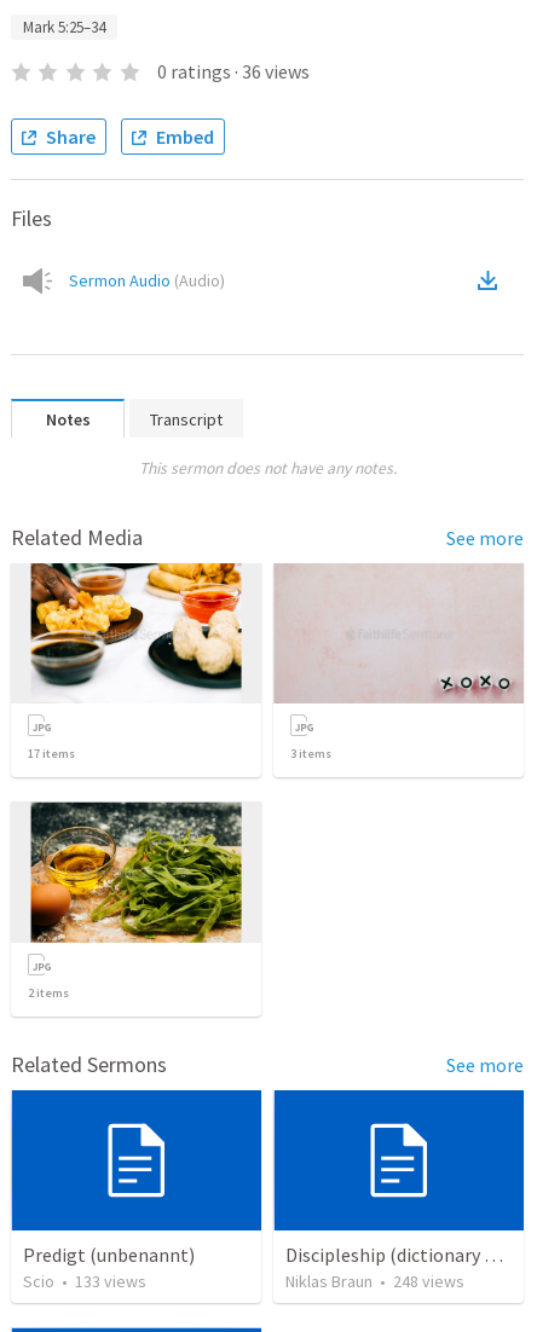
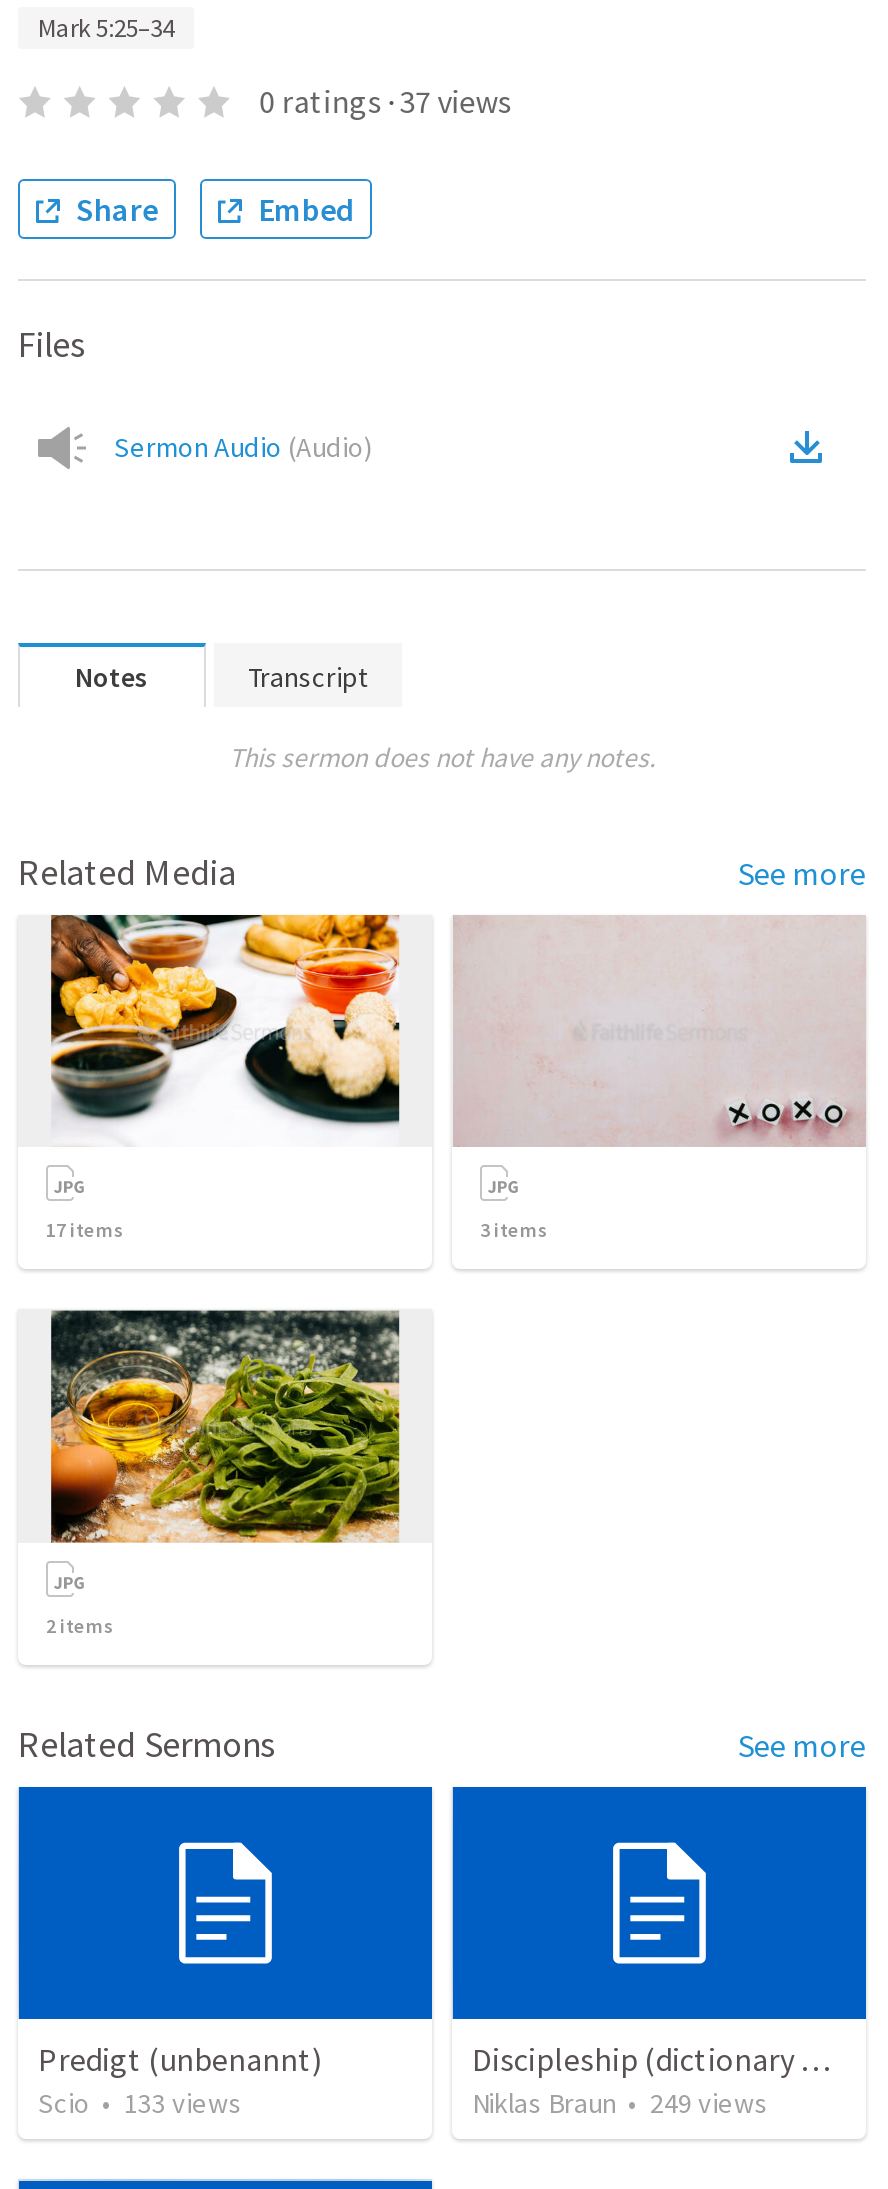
[157,59,309,83] 0 ratings · 36 views -> [259,81,511,121] 0 ratings · 37 views
[285,1271,464,1292] Niklas Braun • 248 views -> [472,2086,768,2122] Niklas Braun • 249 views

